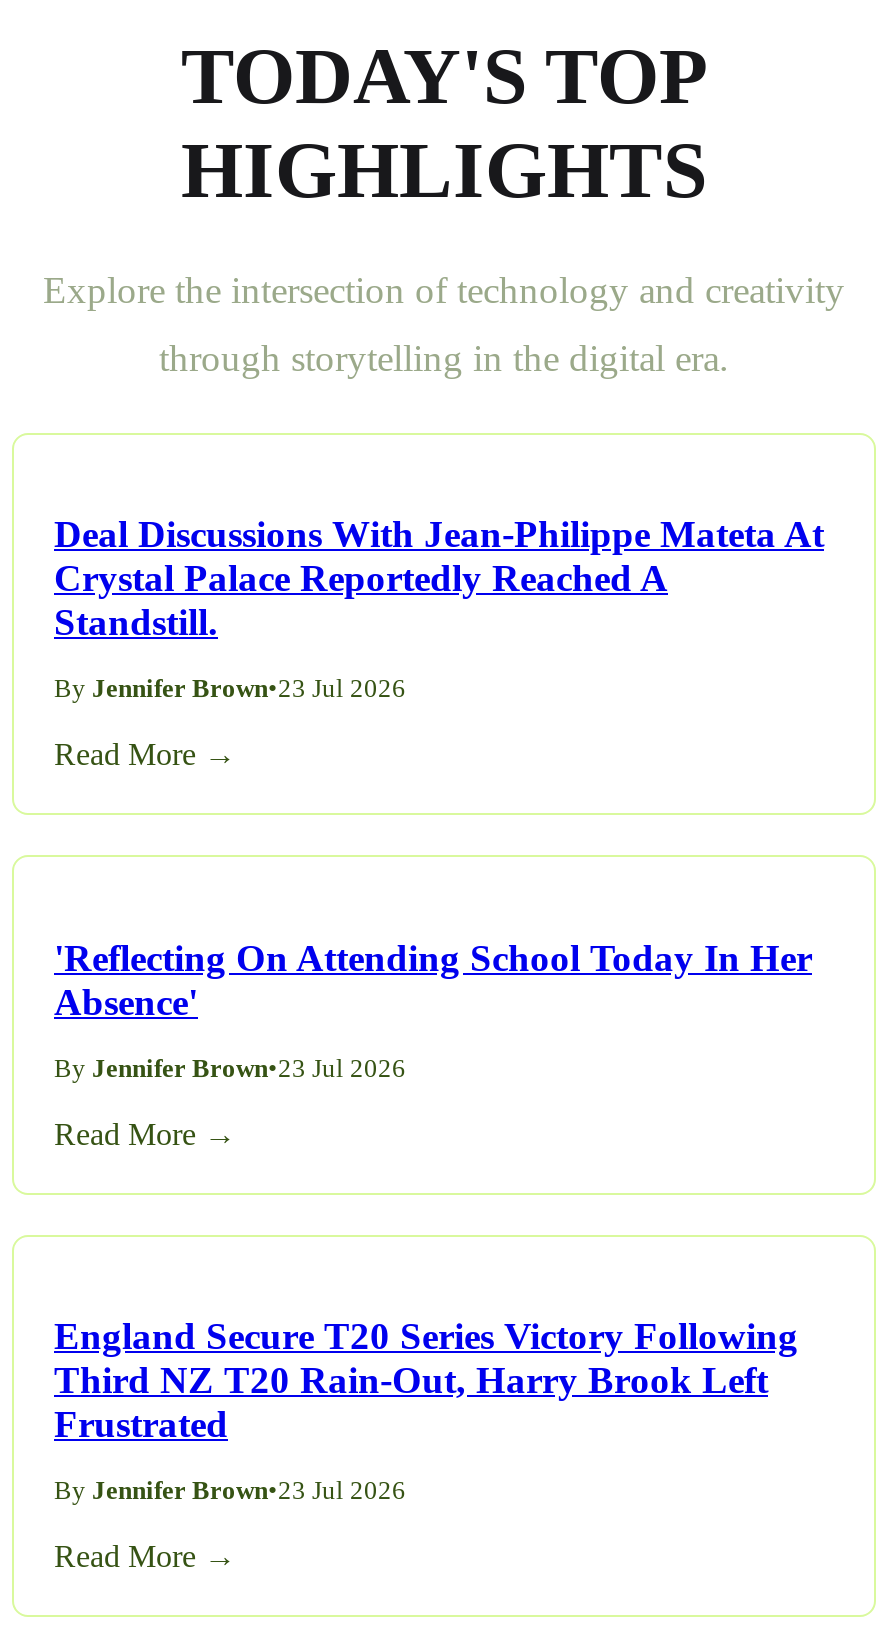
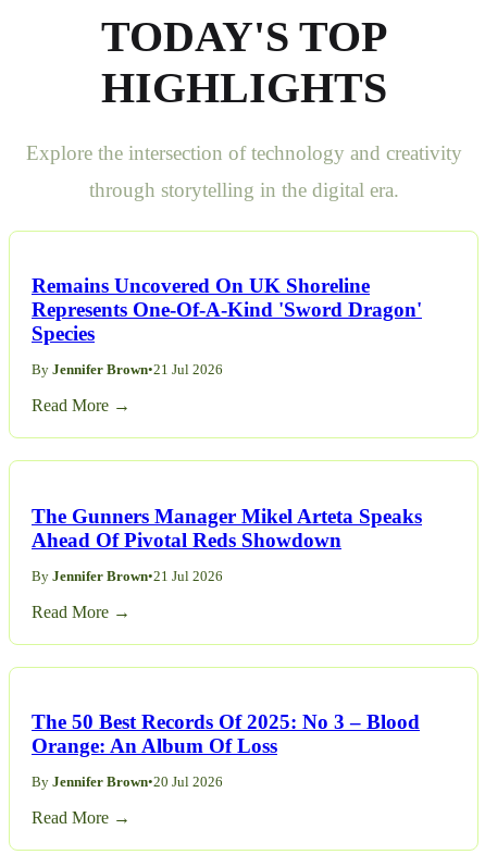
[54,514,824,644] Deal Discussions With Jean-Philippe Mateta At | Crystal Palace Reportedly Reached A | Standstill. -> [32,275,422,345] Remains Uncovered On UK Shoreline | Represents One-Of-A-Kind 'Sword Dragon' | Species
[54,676,406,704] By Jennifer Brown•23 Jul 2026 -> [32,363,223,378] By Jennifer Brown•21 Jul 2026
[54,936,812,1022] 'Reflecting On Attending School Today In Her | Absence' -> [32,504,422,551] The Gunners Manager Mikel Arteta Speaks | Ahead Of Pivotal Reds Showdown
[54,1054,406,1082] By Jennifer Brown•23 Jul 2026 -> [32,568,223,584] By Jennifer Brown•21 Jul 2026
[54,1314,798,1444] England Secure T20 Series Victory Following | Third NZ T20 Rain-Out, Harry Brook Left | Frustrated -> [32,710,420,757] The 50 Best Records Of 2025: No 3 – Blood | Orange: An Album Of Loss
[54,1476,406,1504] By Jennifer Brown•23 Jul 2026 -> [32,774,223,789] By Jennifer Brown•20 Jul 2026

